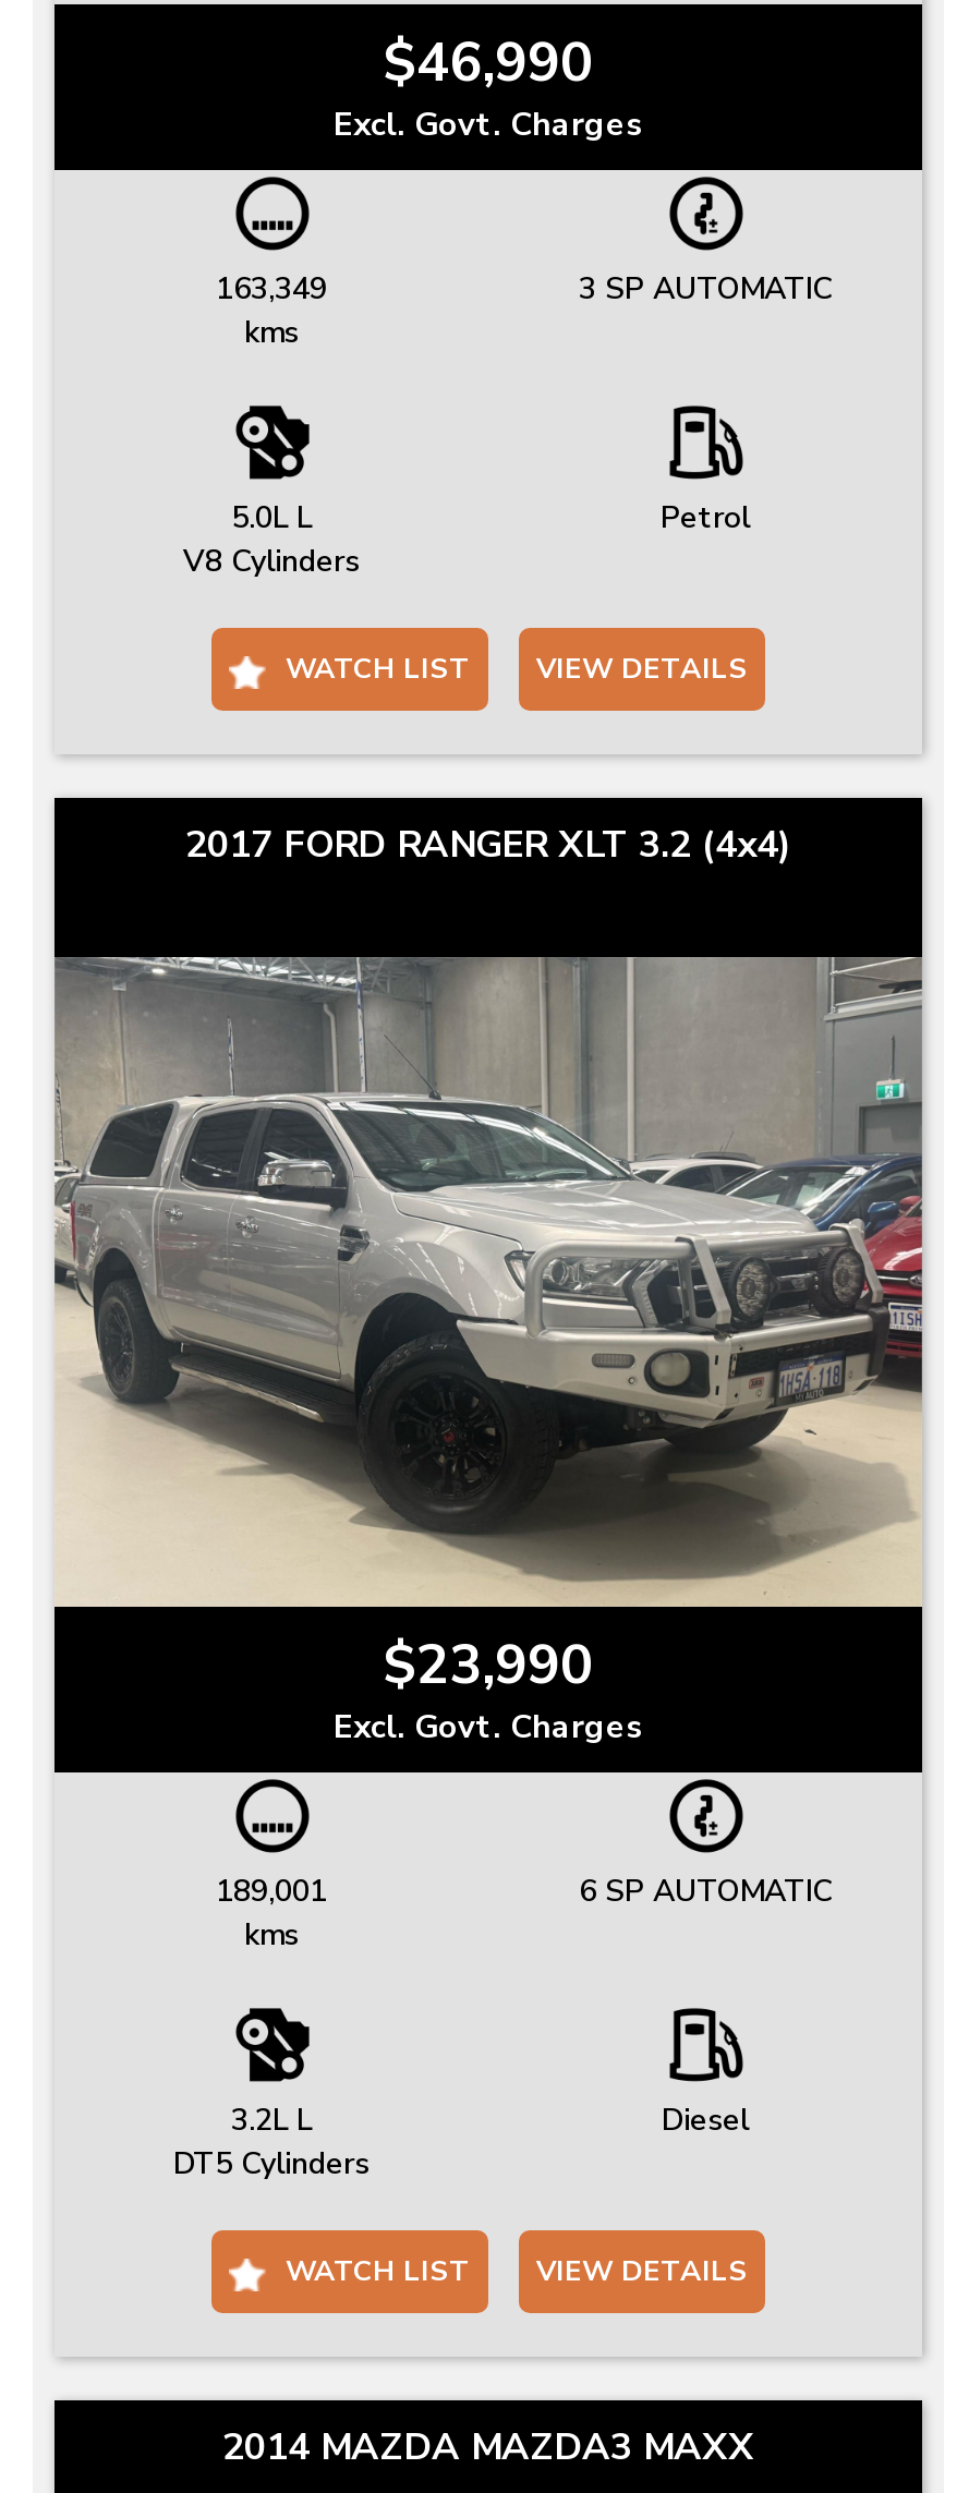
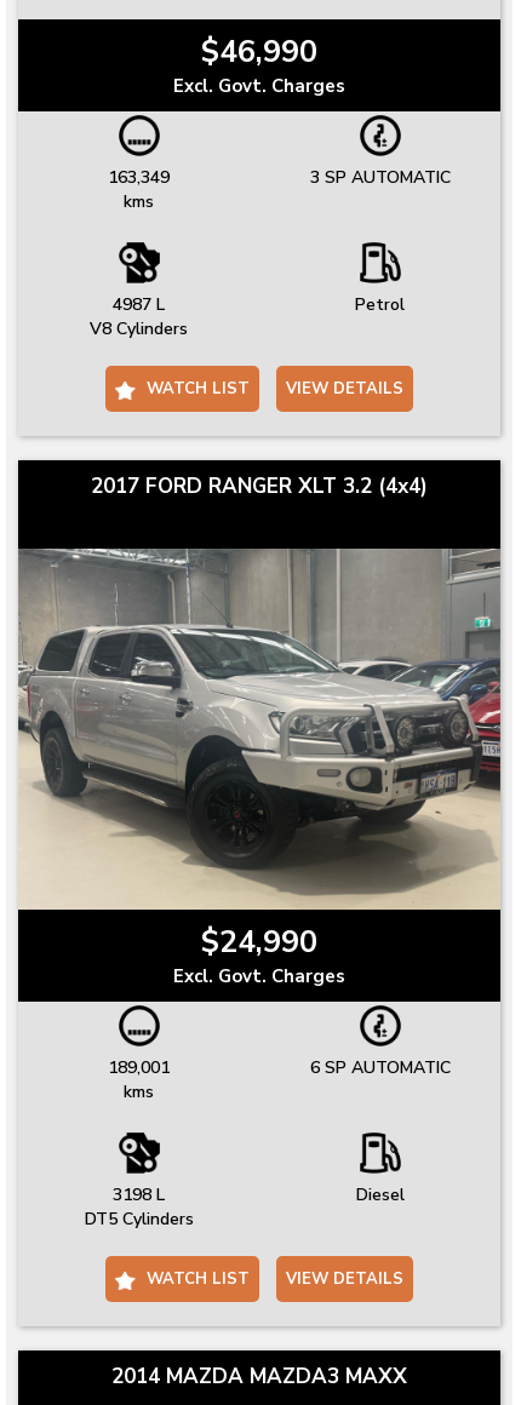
[231,496,312,537] 5.0L L -> [113,293,165,316] 4987 L
[384,1629,593,1703] $23,990 -> [201,922,317,963] $24,990
[231,2099,312,2141] 3.2L L -> [113,1183,165,1206] 3198 L

